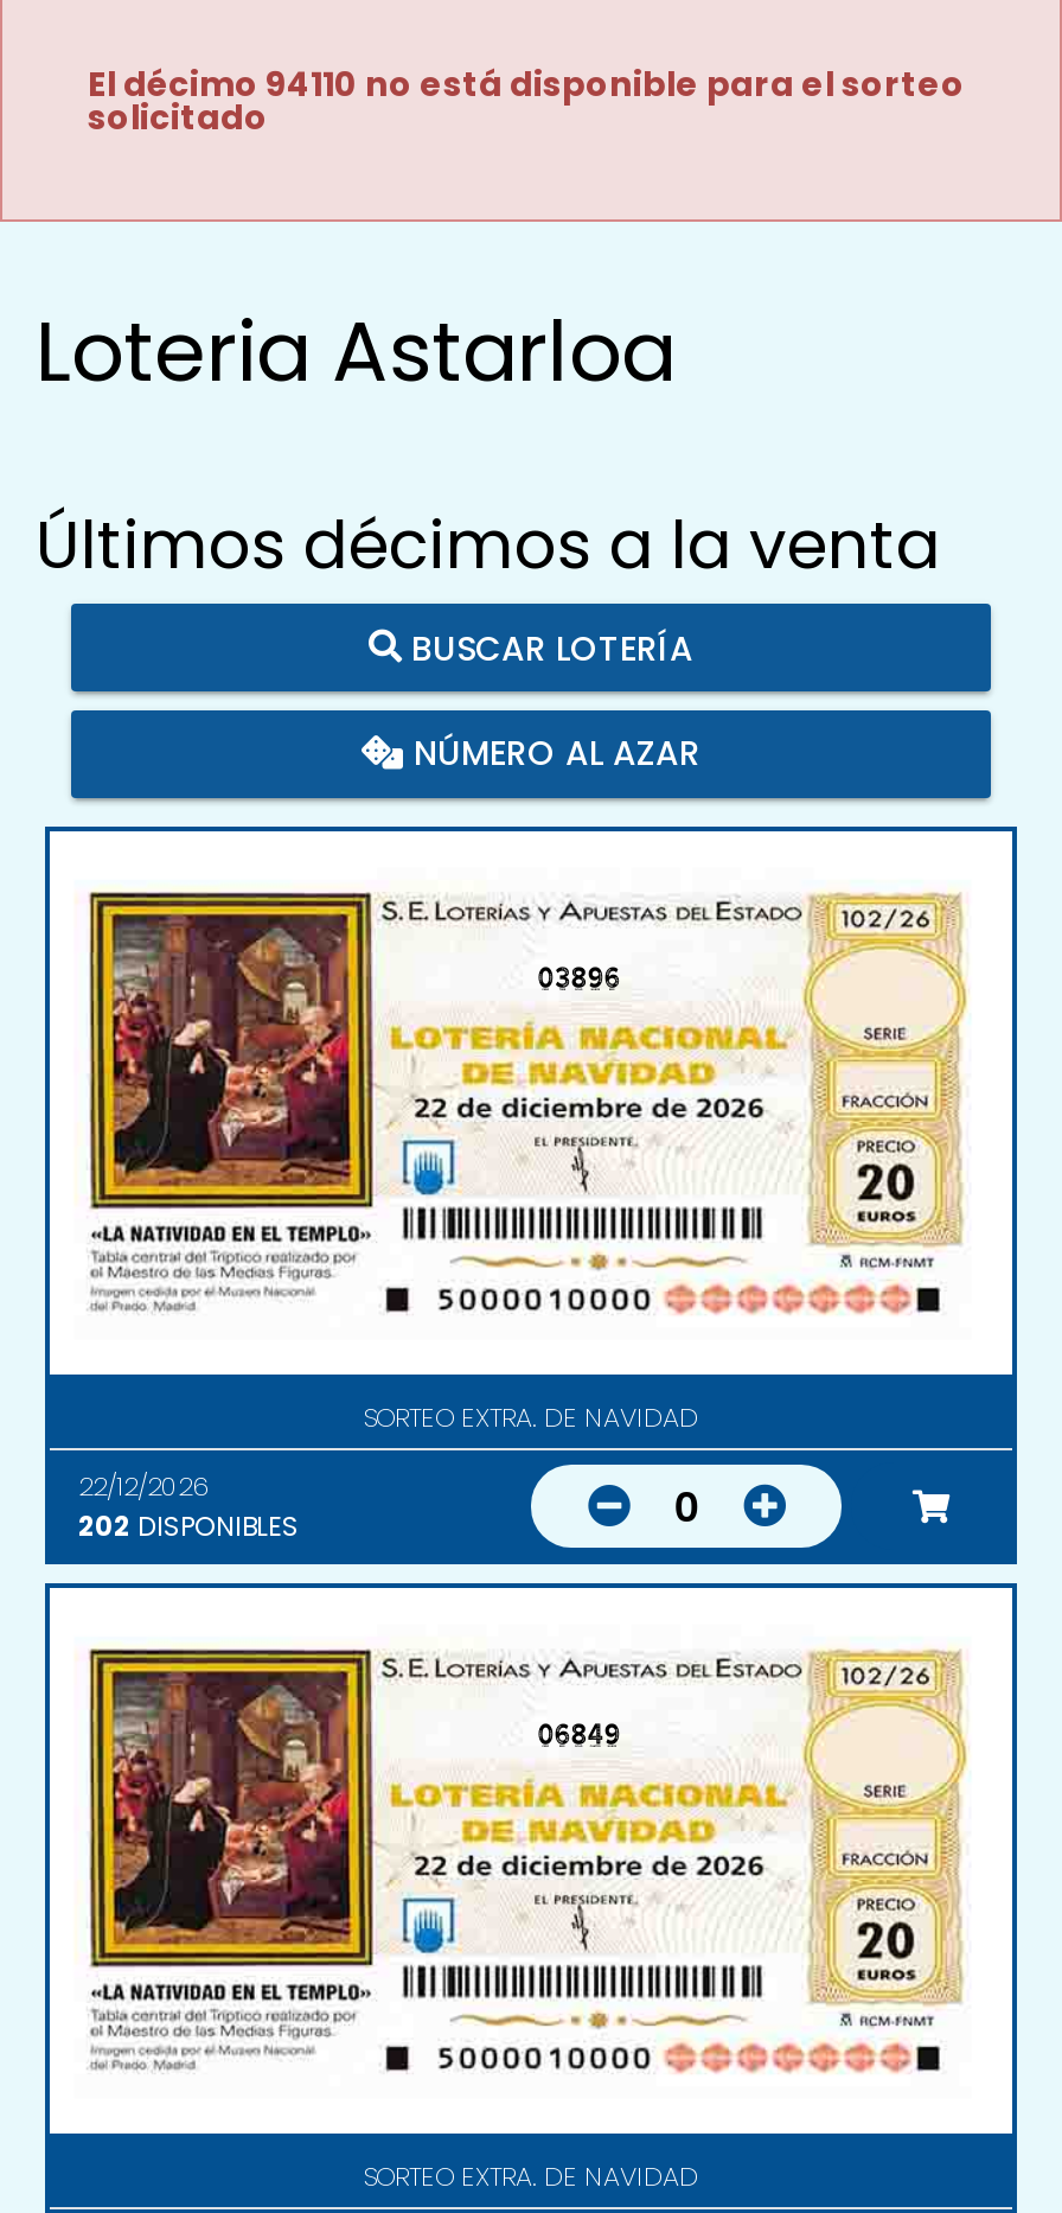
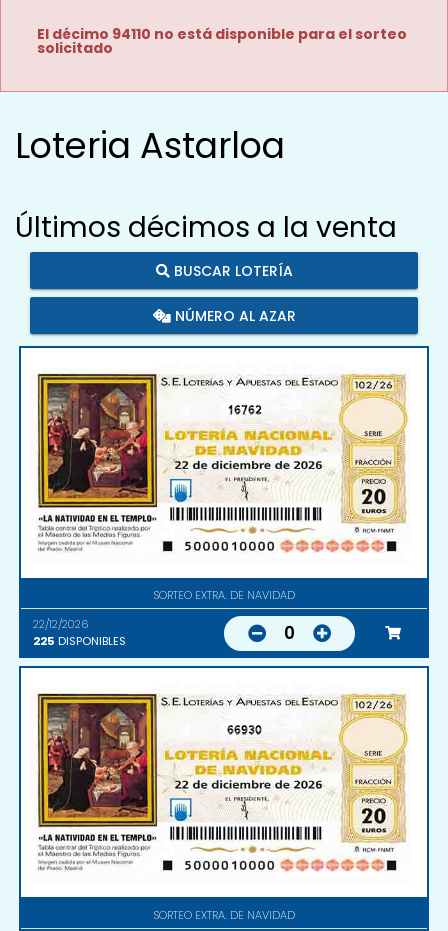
[538,959,621,997] 03896 -> [227,402,262,418] 16762
[78,1507,299,1545] 202 DISPONIBLES -> [33,633,126,649] 225 DISPONIBLES
[538,1717,621,1755] 06849 -> [227,722,262,738] 66930

